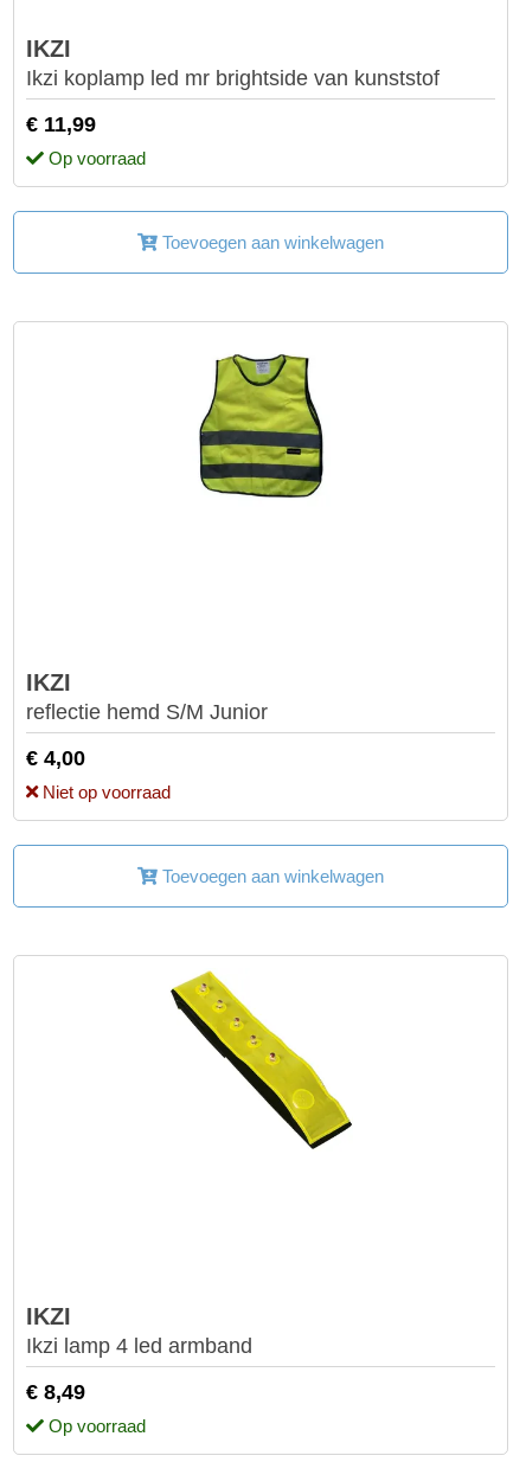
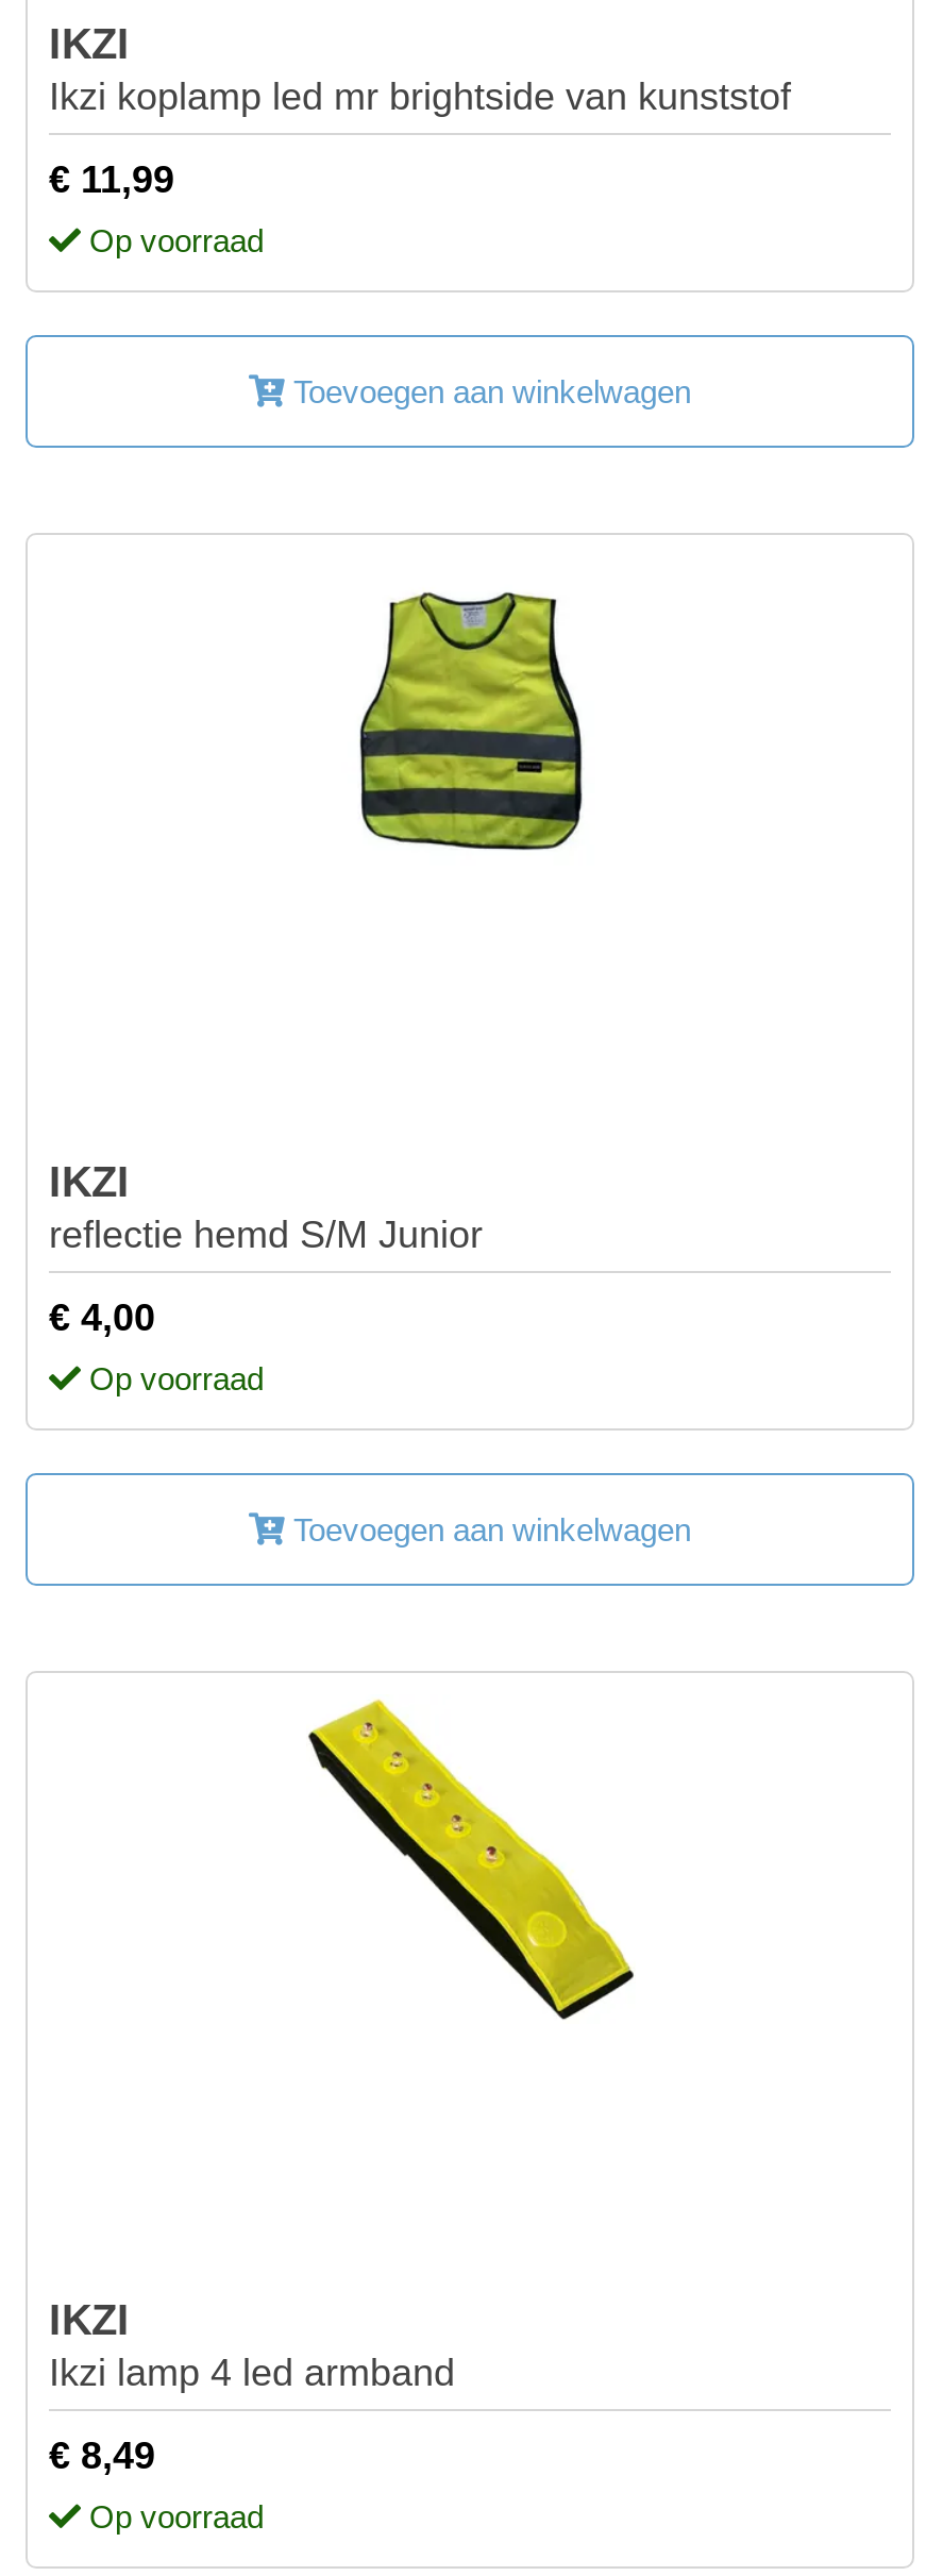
[38,782,171,802] Niet op voorraad -> [81,1360,264,1396] Op voorraad

